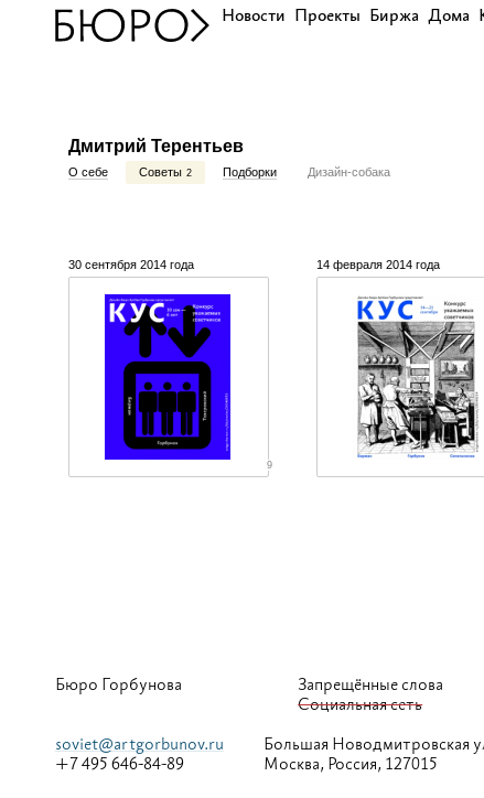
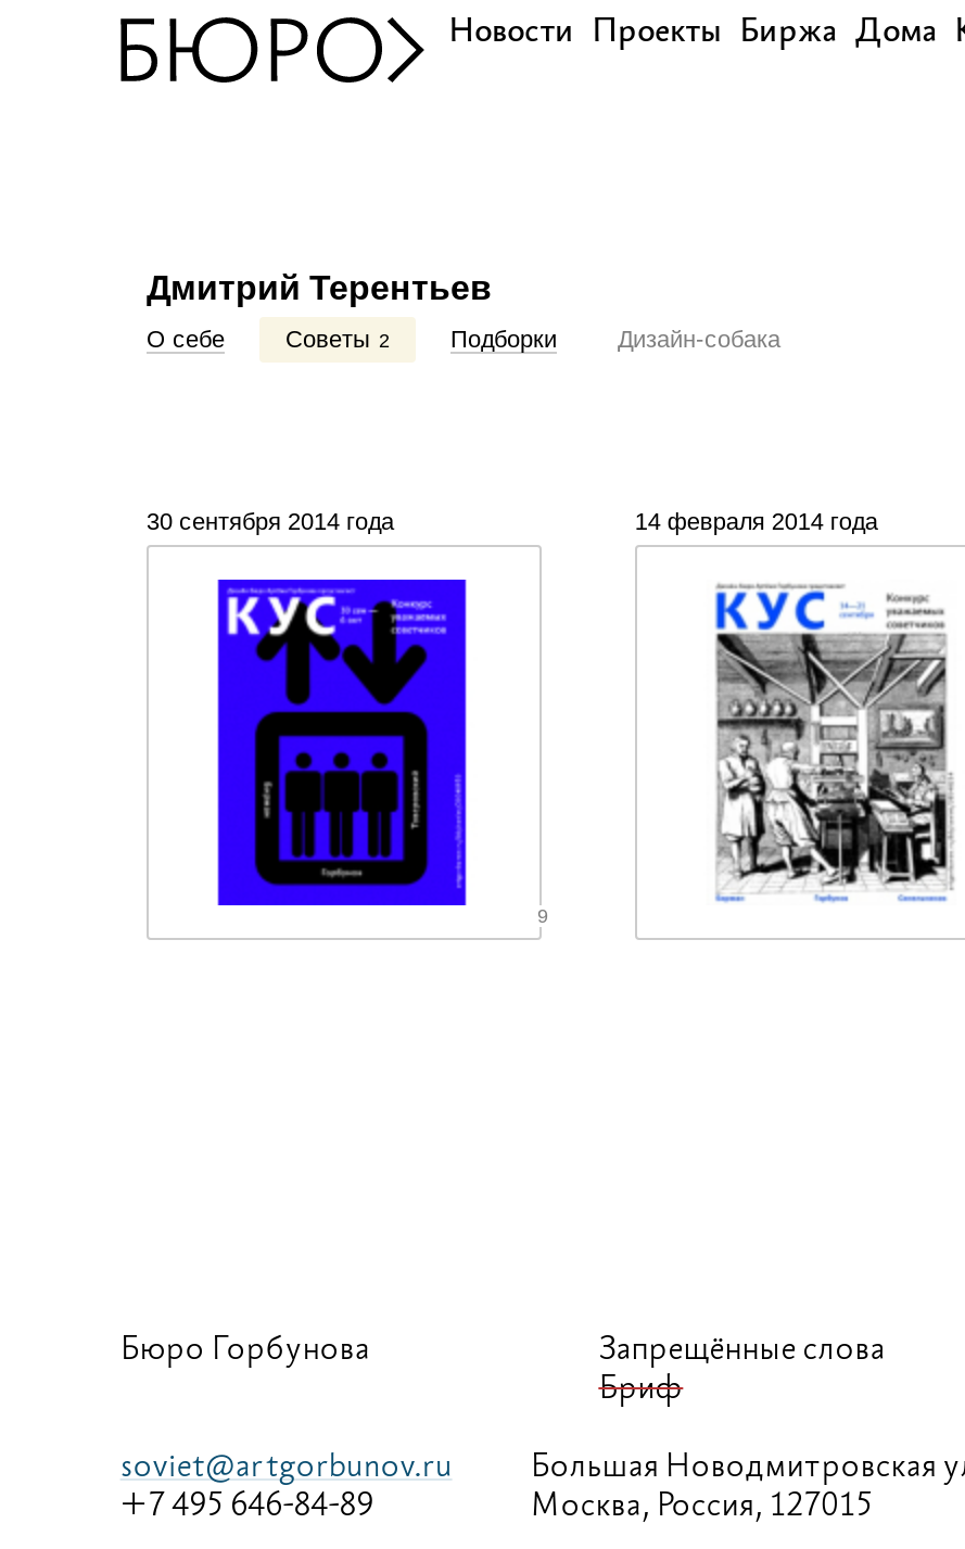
[298,693,422,716] Социальная сеть -> [599,1366,683,1411] Бриф

